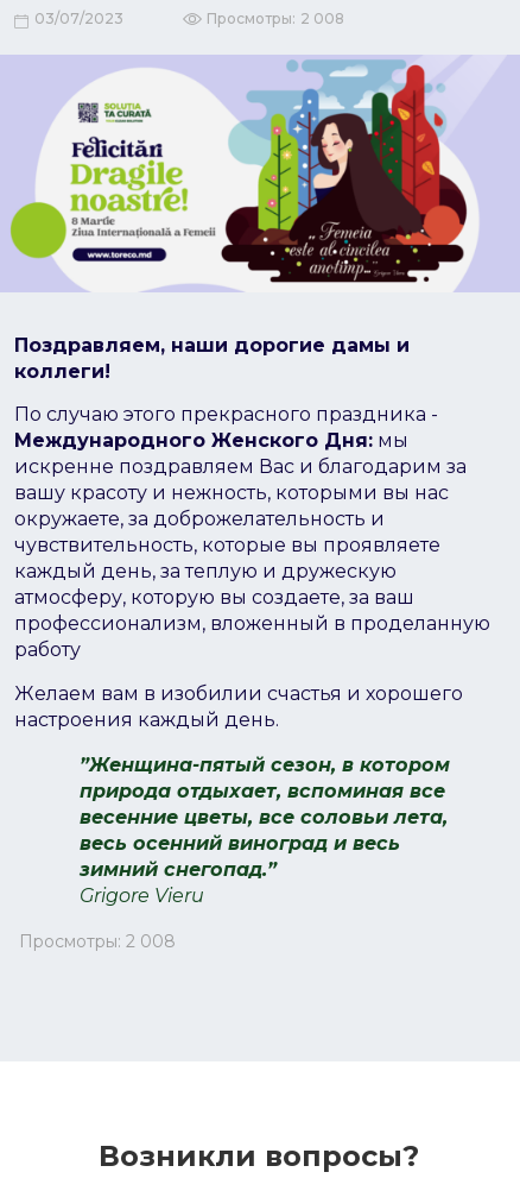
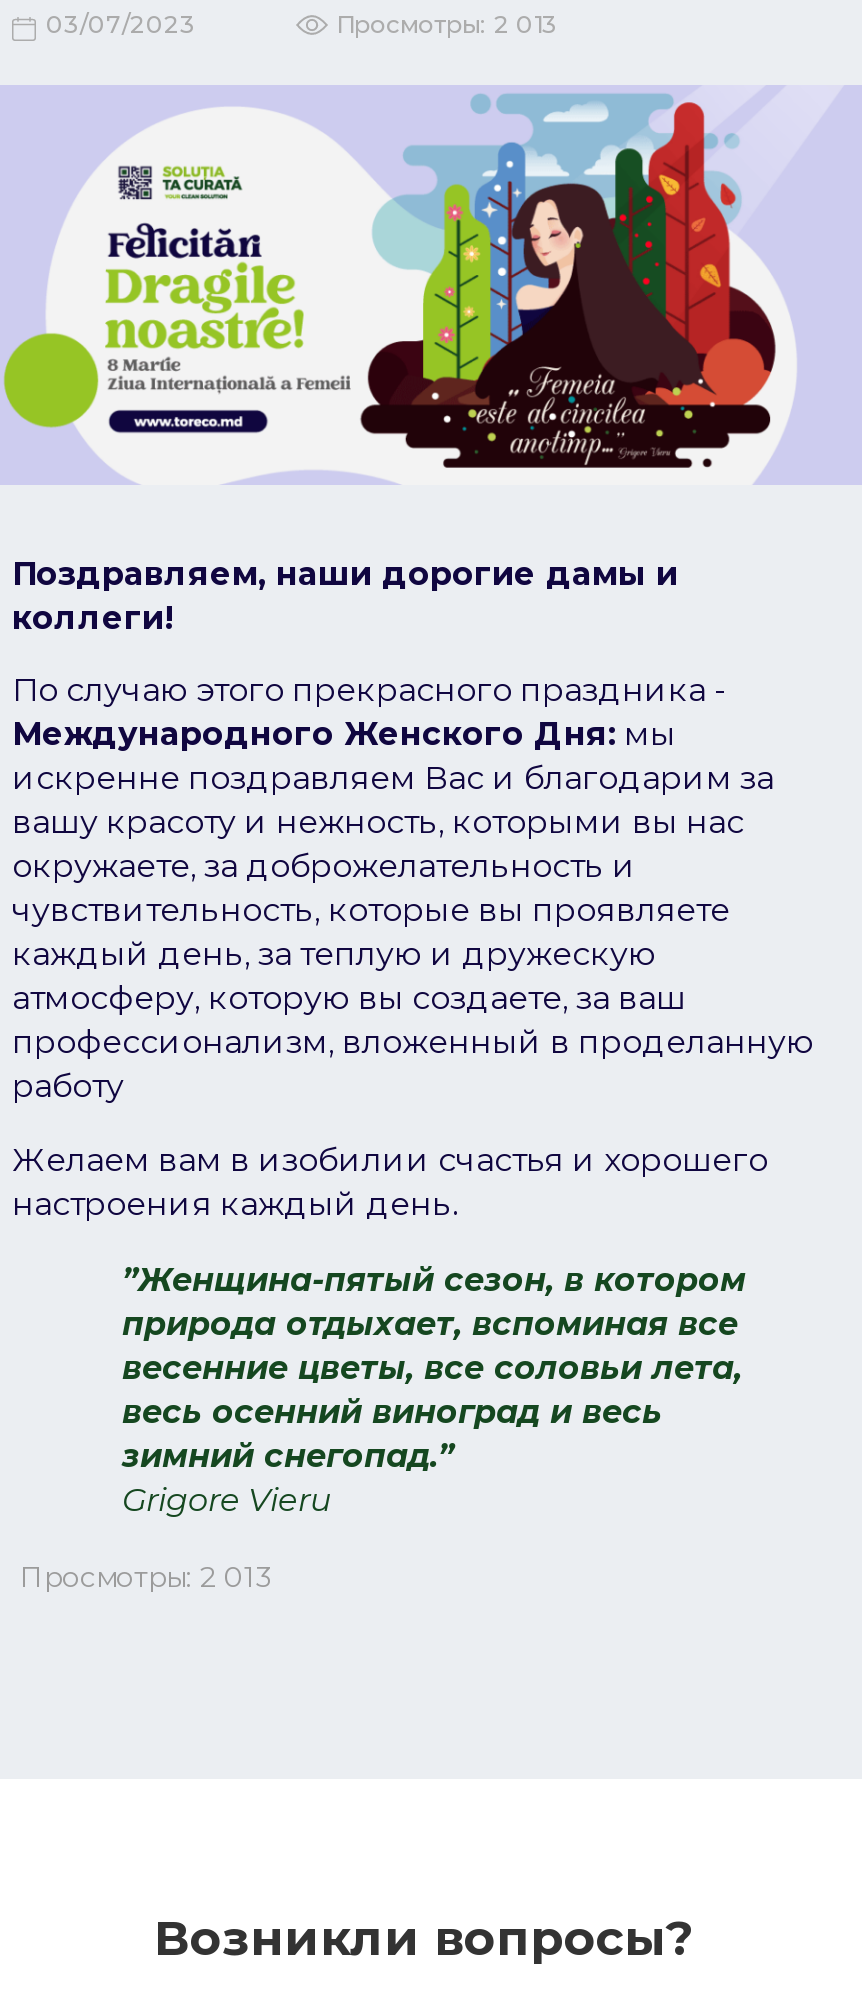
[207,10,344,27] Просмотры: 2 008 -> [336,9,558,39] Просмотры: 2 013
[19,930,176,952] Просмотры: 2 008 -> [20,1559,272,1595] Просмотры: 2 013

